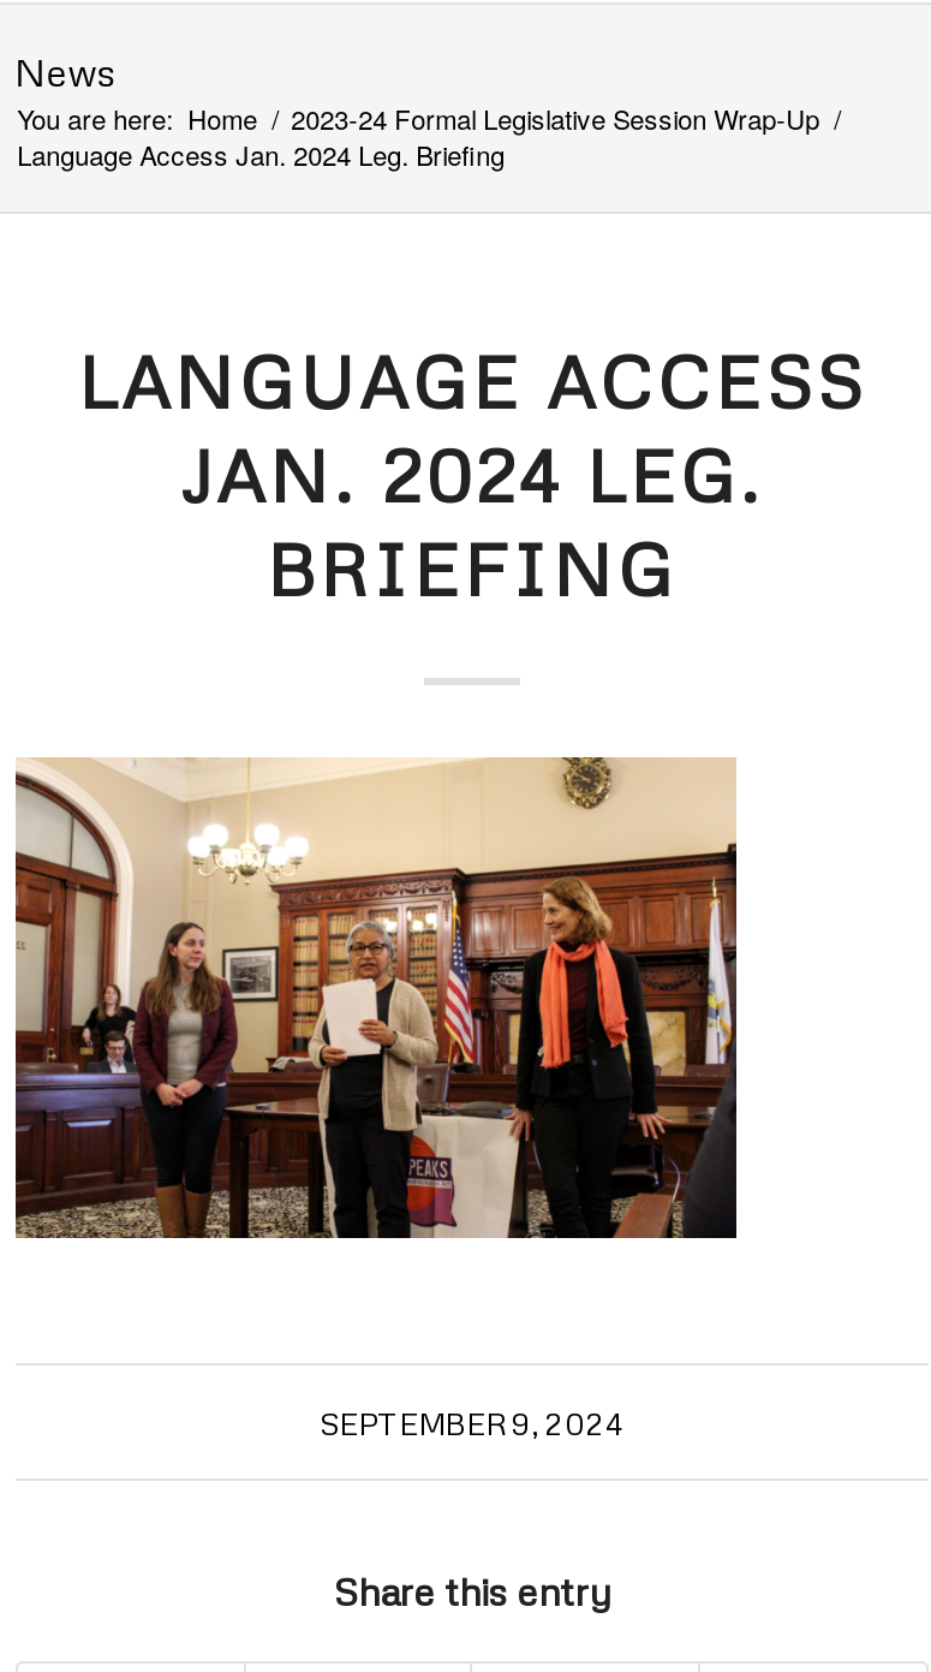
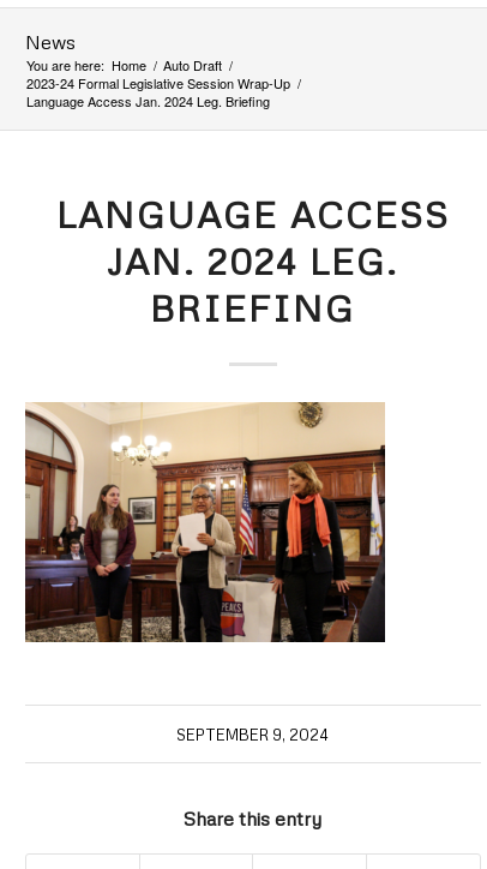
[17,99,841,137] You are here: Home / 2023-24 Formal Legislative Session Wrap-Up / -> [26,55,301,92] You are here: Home / Auto Draft / | 2023-24 Formal Legislative Session Wrap-Up /

